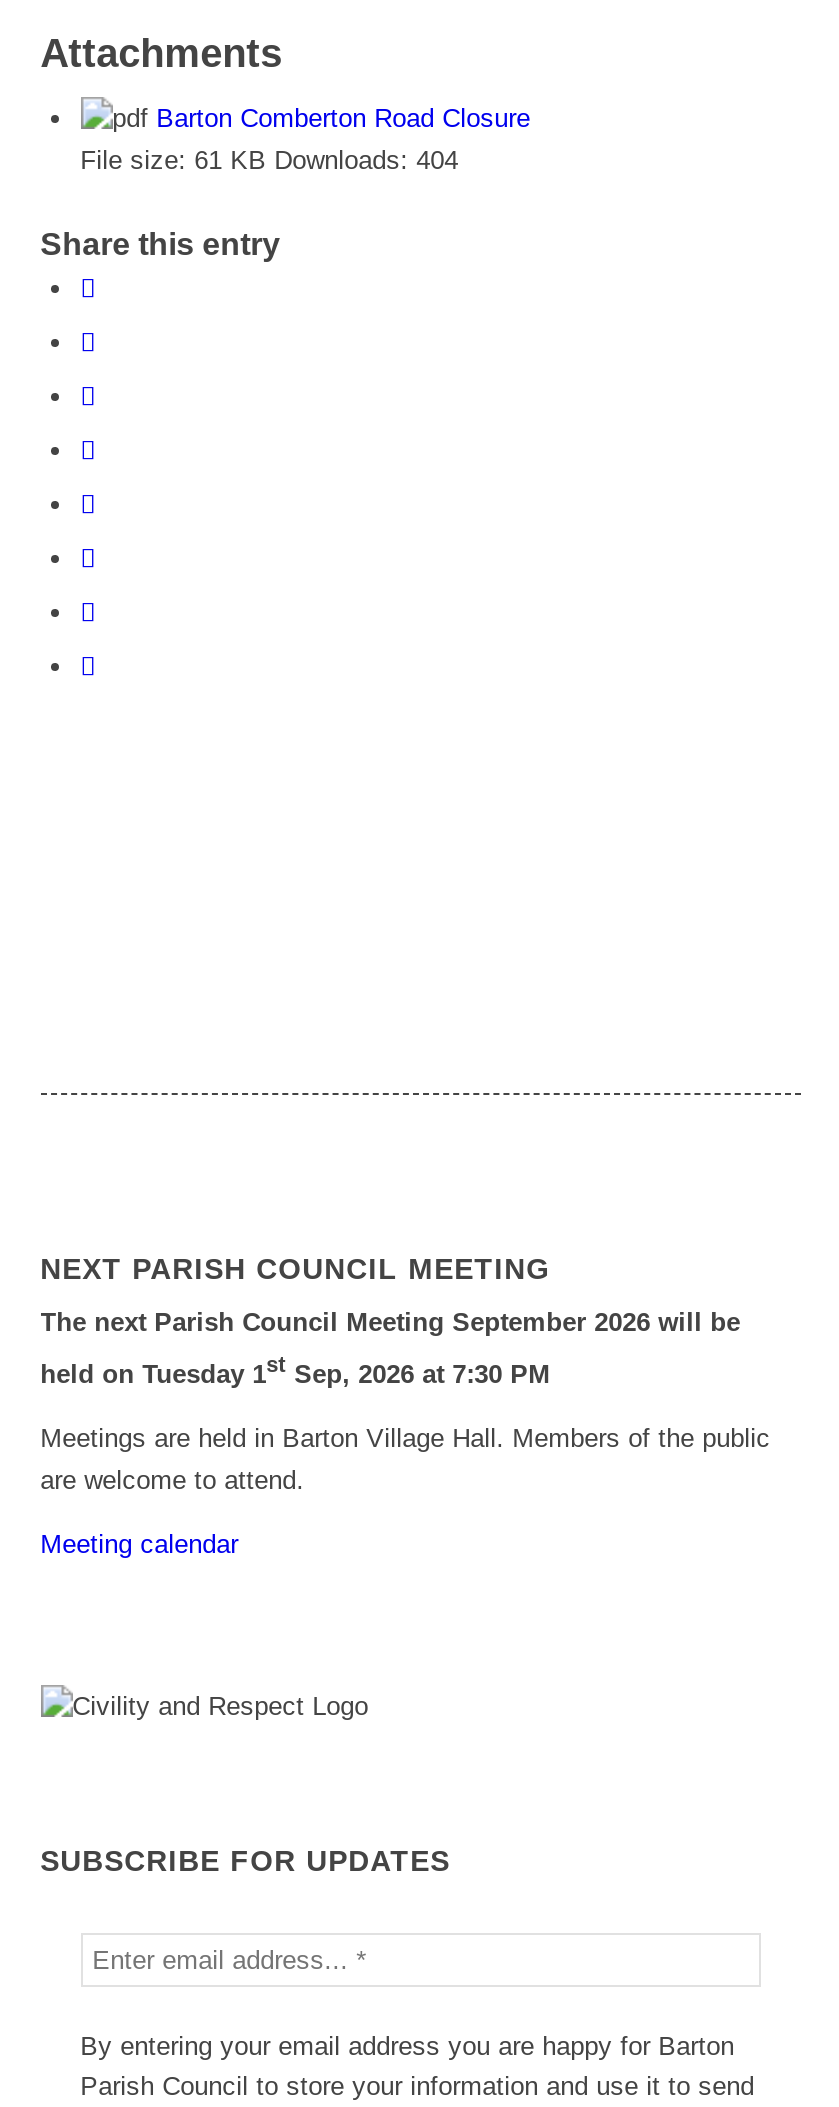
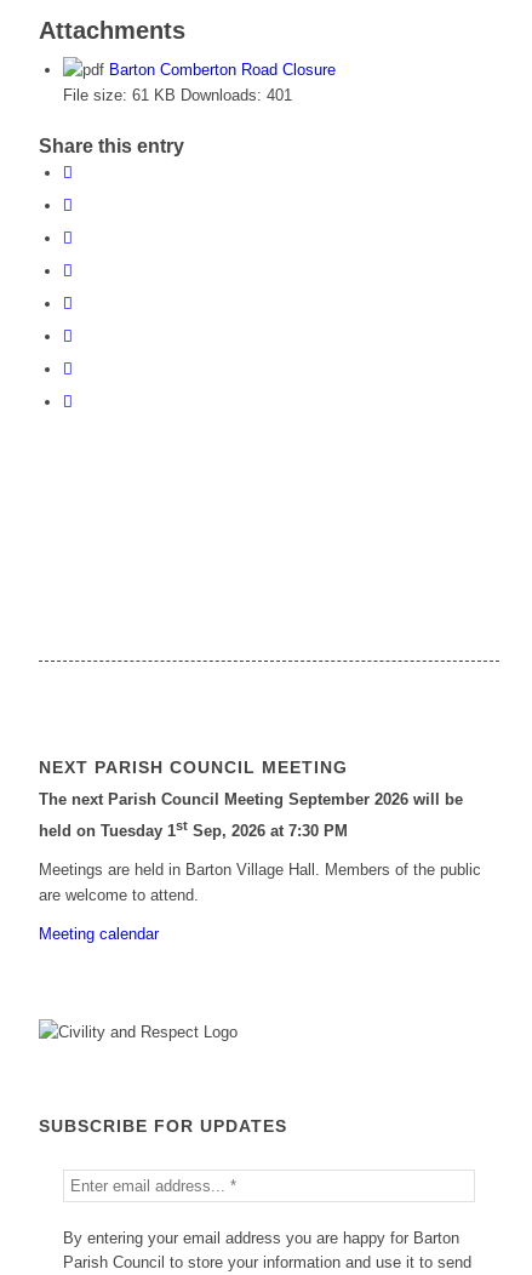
[80,146,458,176] File size: 61 KB Downloads: 404 -> [63,86,292,105] File size: 61 KB Downloads: 401

